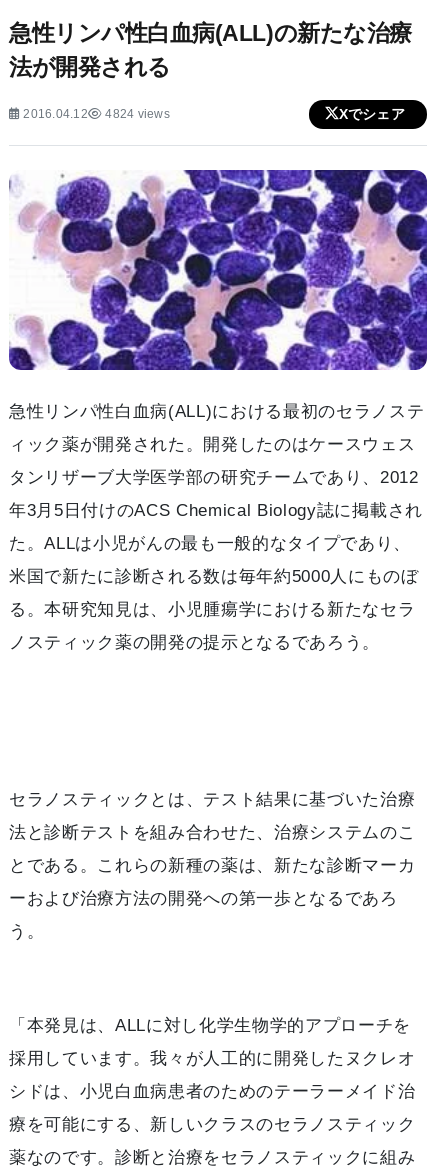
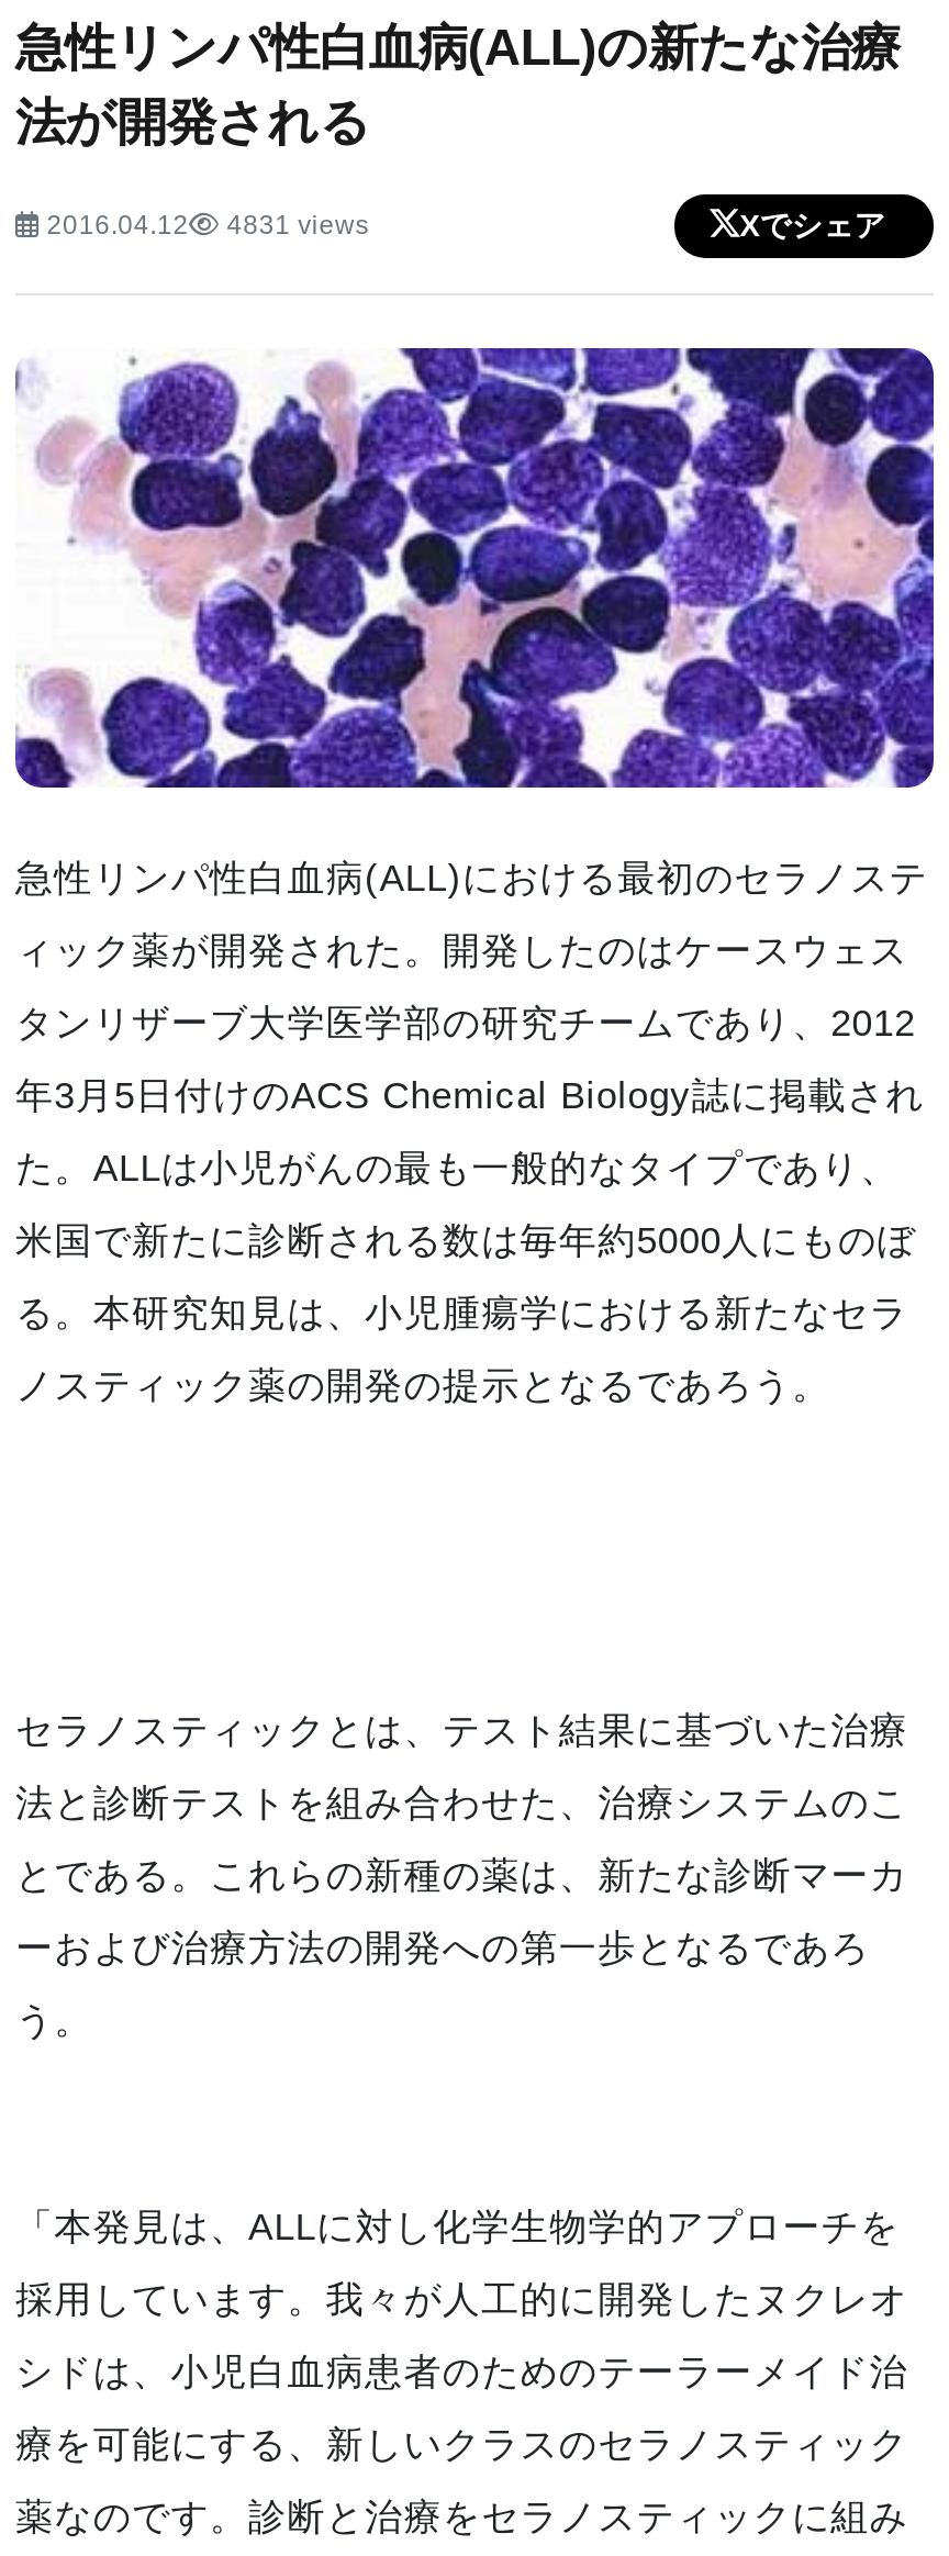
[23,107,170,121] 2016.04.12 4824 views -> [47,210,369,241] 2016.04.12 4831 views

